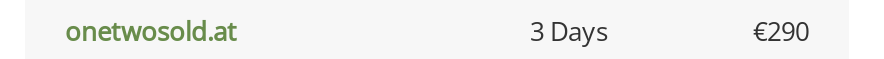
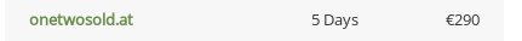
[530,13,608,49] 3 Days -> [311,8,358,30] 5 Days

